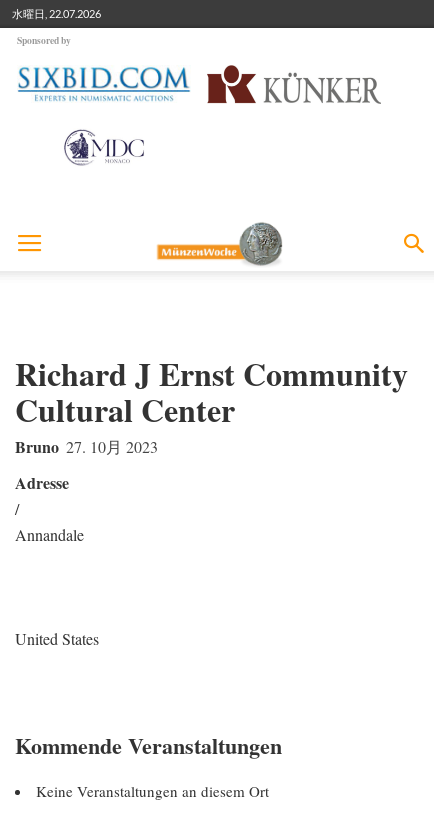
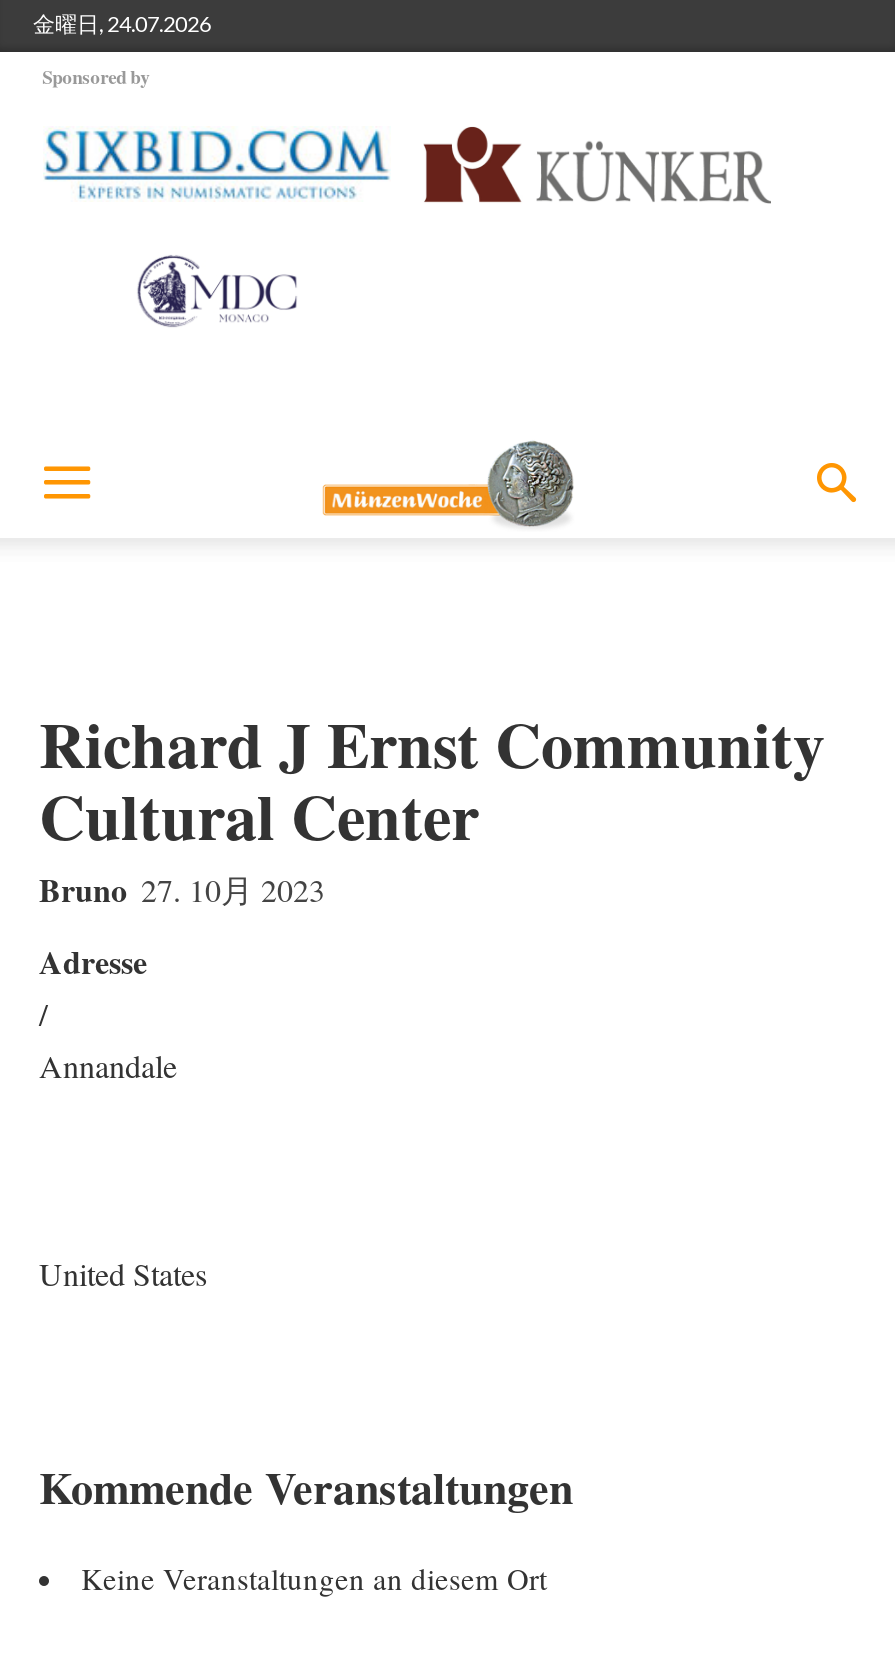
[12,7,101,20] 水曜日, 22.07.2026 -> [33,10,211,36] 金曜日, 24.07.2026

